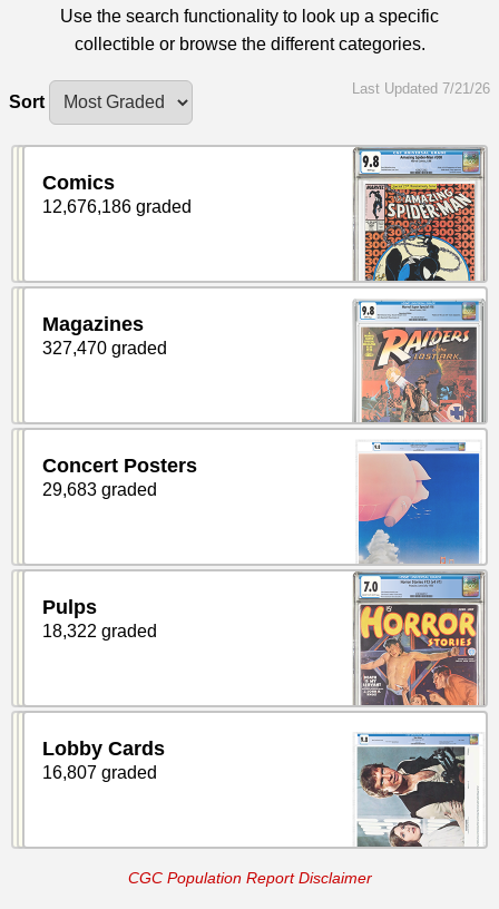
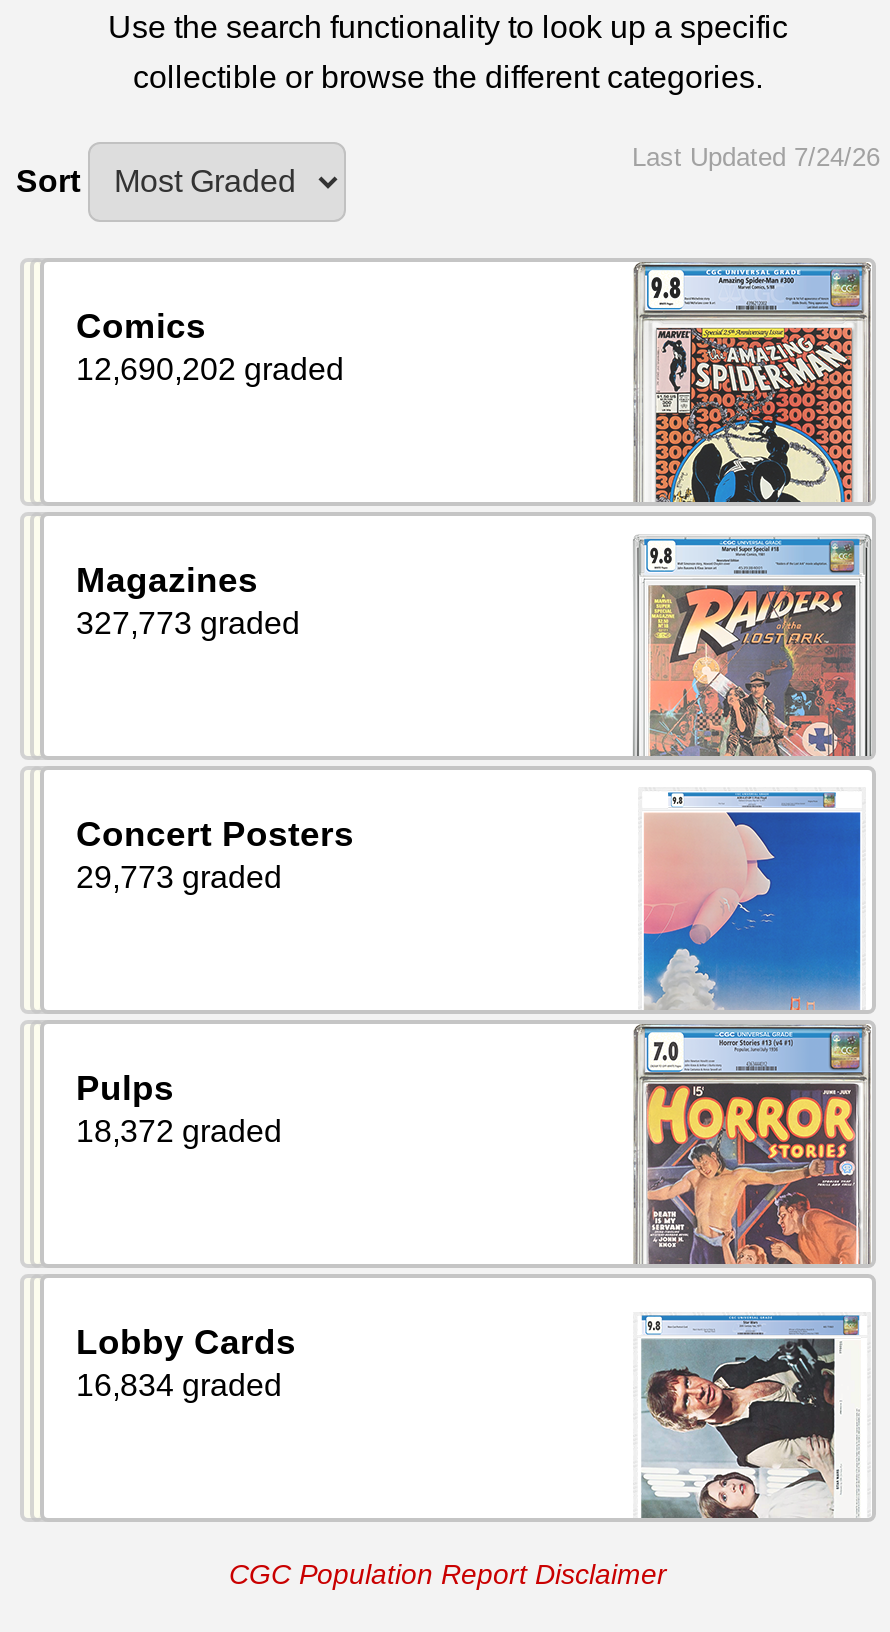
[352,80,490,97] Last Updated 7/21/26 -> [632,142,880,172] Last Updated 7/24/26
[42,197,192,216] 12,676,186 graded -> [76,351,344,385] 12,690,202 graded
[42,338,167,357] 327,470 graded -> [76,606,300,640] 327,773 graded
[42,480,157,499] 29,683 graded -> [76,860,282,894] 29,773 graded
[42,622,157,641] 18,322 graded -> [76,1114,282,1148] 18,372 graded
[42,763,157,782] 16,807 graded -> [76,1369,282,1403] 16,834 graded

